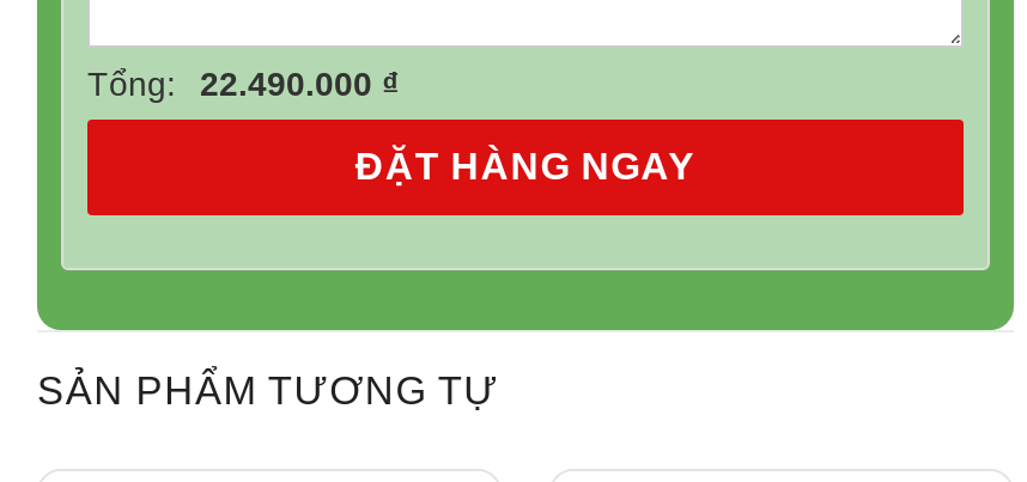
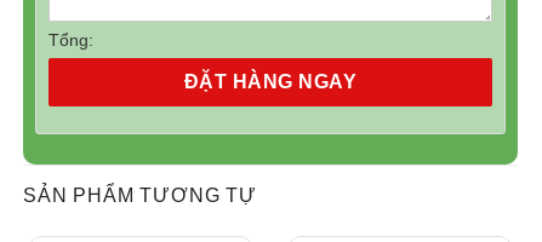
[200,64,399,102] 22.490.000 ₫ -> none

